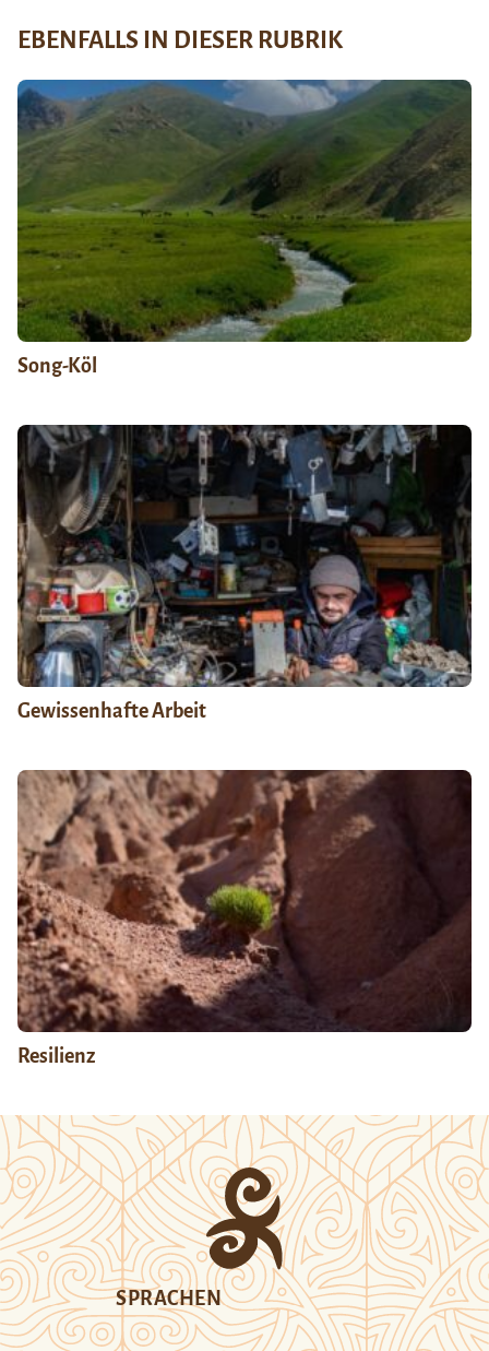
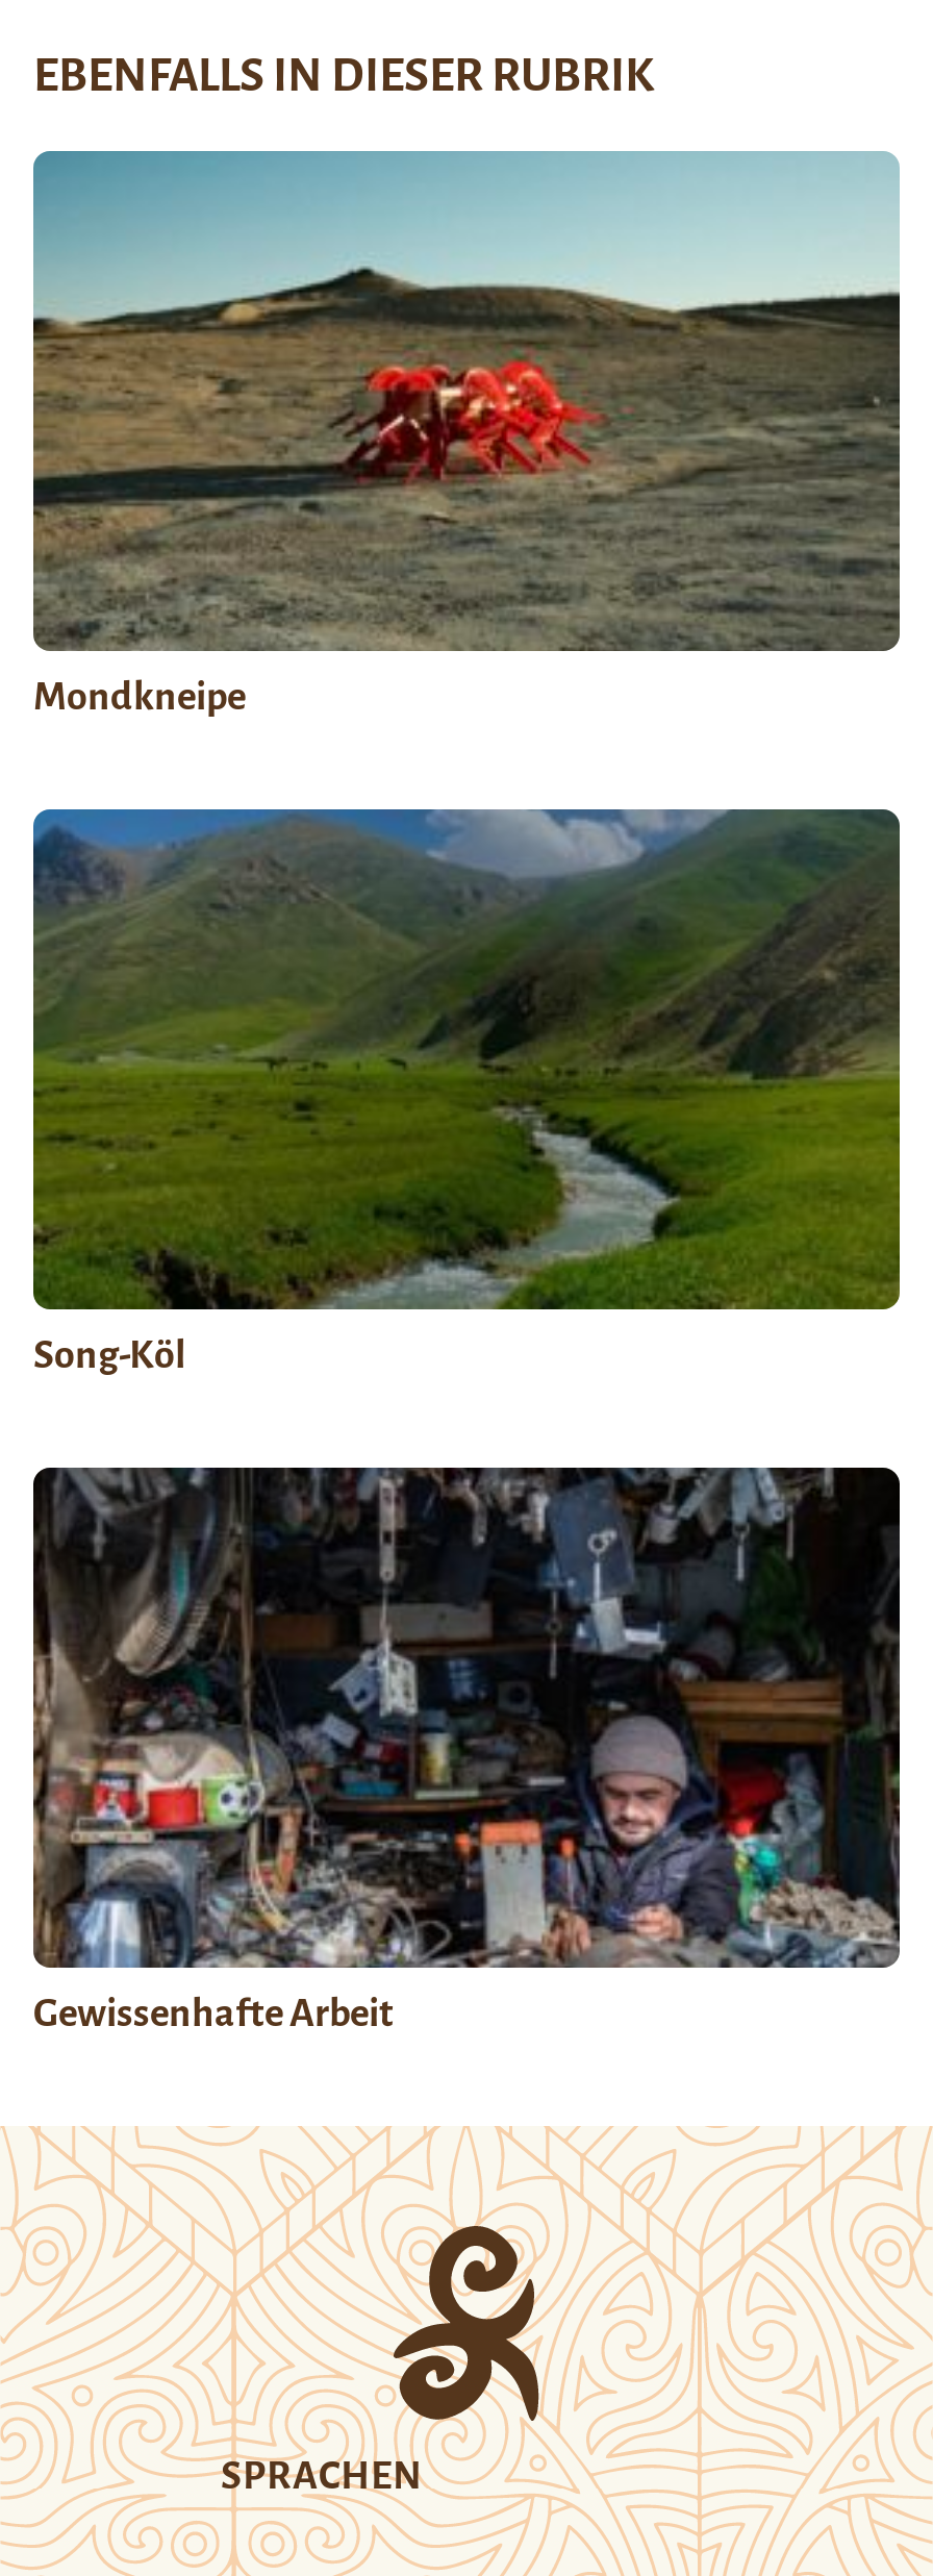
none -> [31,151,900,718] [image] | Mondkneipe
moved [15,79,473,722] -> [29,807,902,2035]: [image] | Song-Köl | Gewissenhafte Arbeit
[16,769,472,1067] [image] | Resilienz -> none

